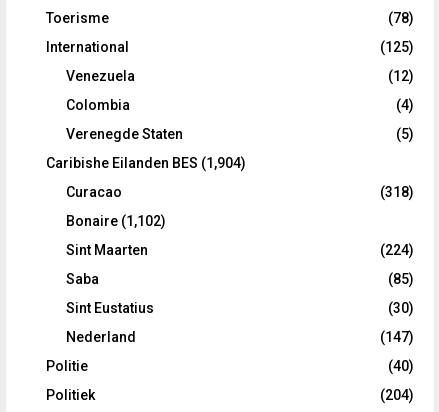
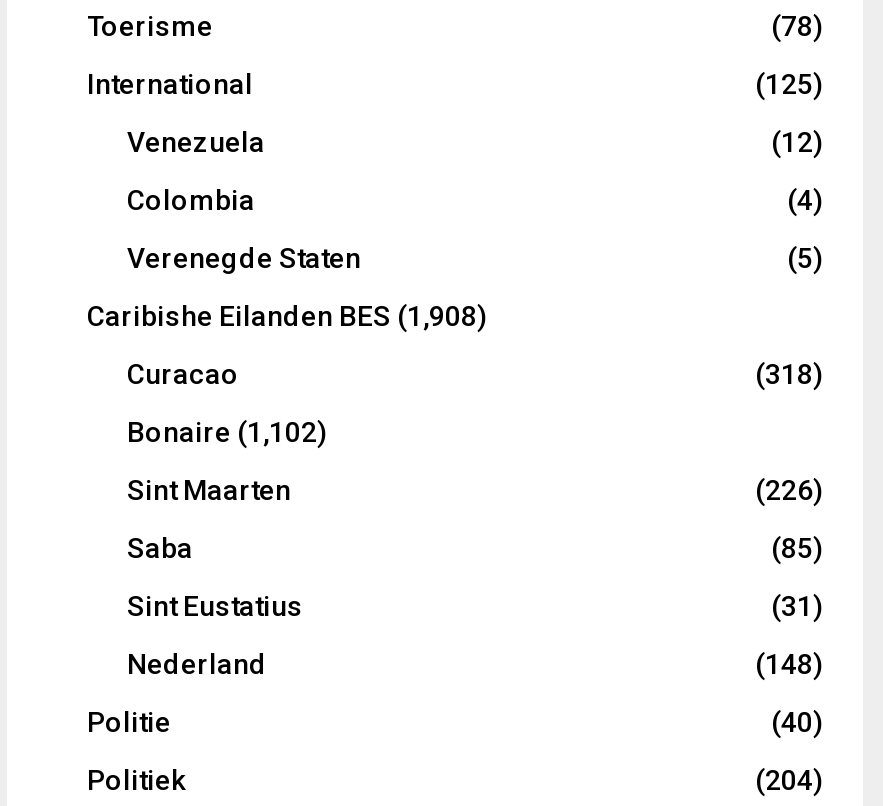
[46,155,246,171] Caribishe Eilanden BES (1,904) -> [87,300,487,332] Caribishe Eilanden BES (1,908)
[380,242,414,258] (224) -> [755,474,823,506] (226)
[388,300,414,316] (30) -> [771,590,823,622] (31)
[380,329,414,345] (147) -> [755,648,823,680] (148)

